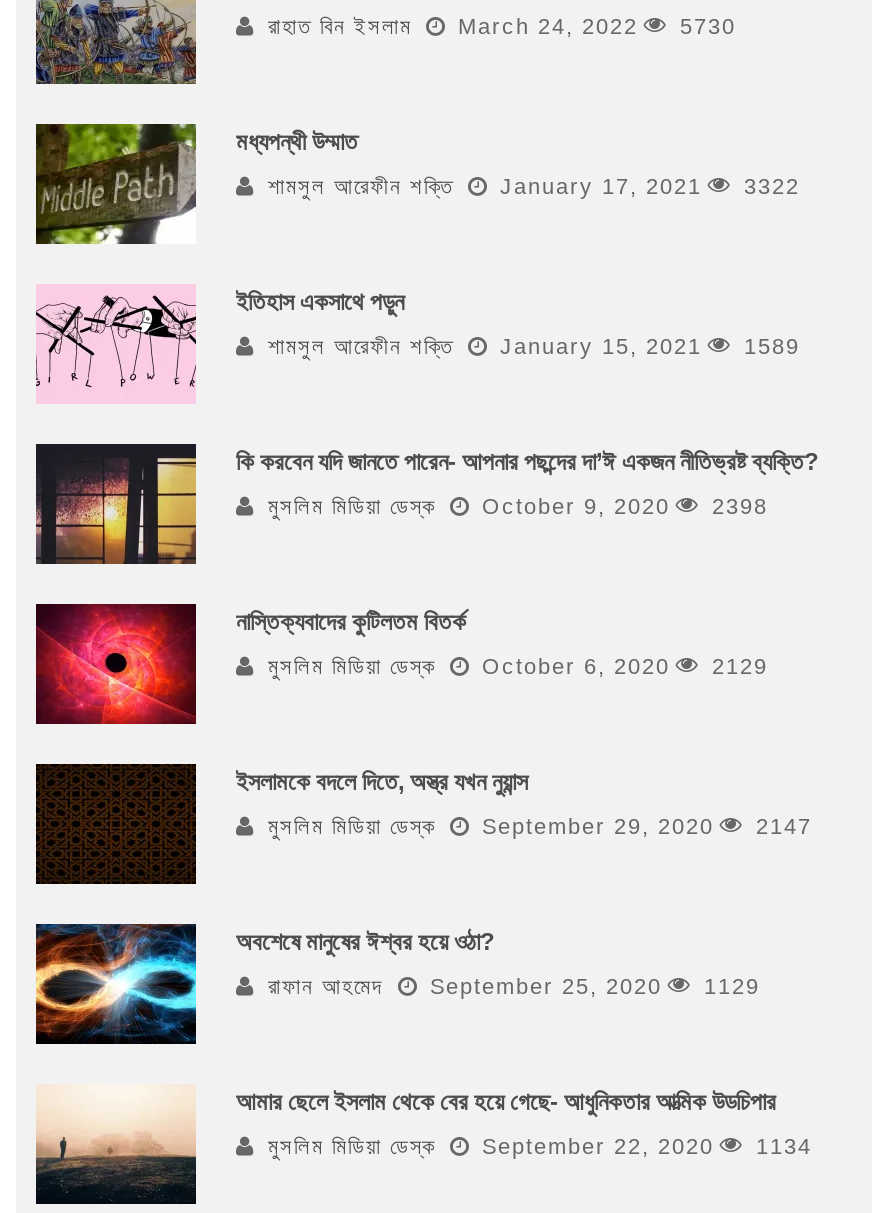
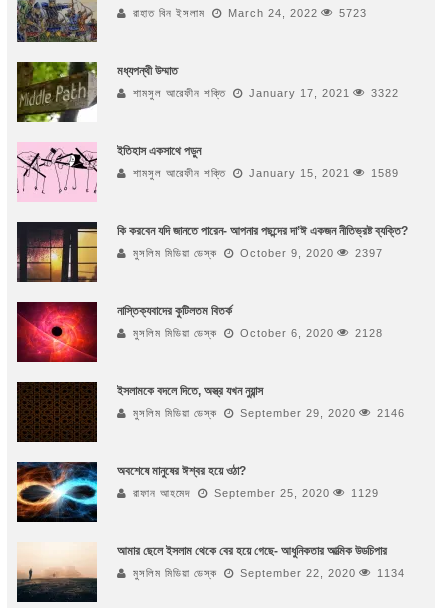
[268,13,736,37] রাহাত বিন ইসলাম March 24, 2022 5730 -> [133,7,367,19] রাহাত বিন ইসলাম March 24, 2022 5723
[268,493,768,517] মুসলিম মিডিয়া ডেস্ক October 9, 2020 2398 -> [133,247,383,259] মুসলিম মিডিয়া ডেস্ক October 9, 2020 2397
[268,653,768,677] মুসলিম মিডিয়া ডেস্ক October 6, 2020 2129 -> [133,327,383,339] মুসলিম মিডিয়া ডেস্ক October 6, 2020 2128
[268,813,812,837] মুসলিম মিডিয়া ডেস্ক September 29, 2020 2147 -> [133,407,405,419] মুসলিম মিডিয়া ডেস্ক September 29, 2020 2146

